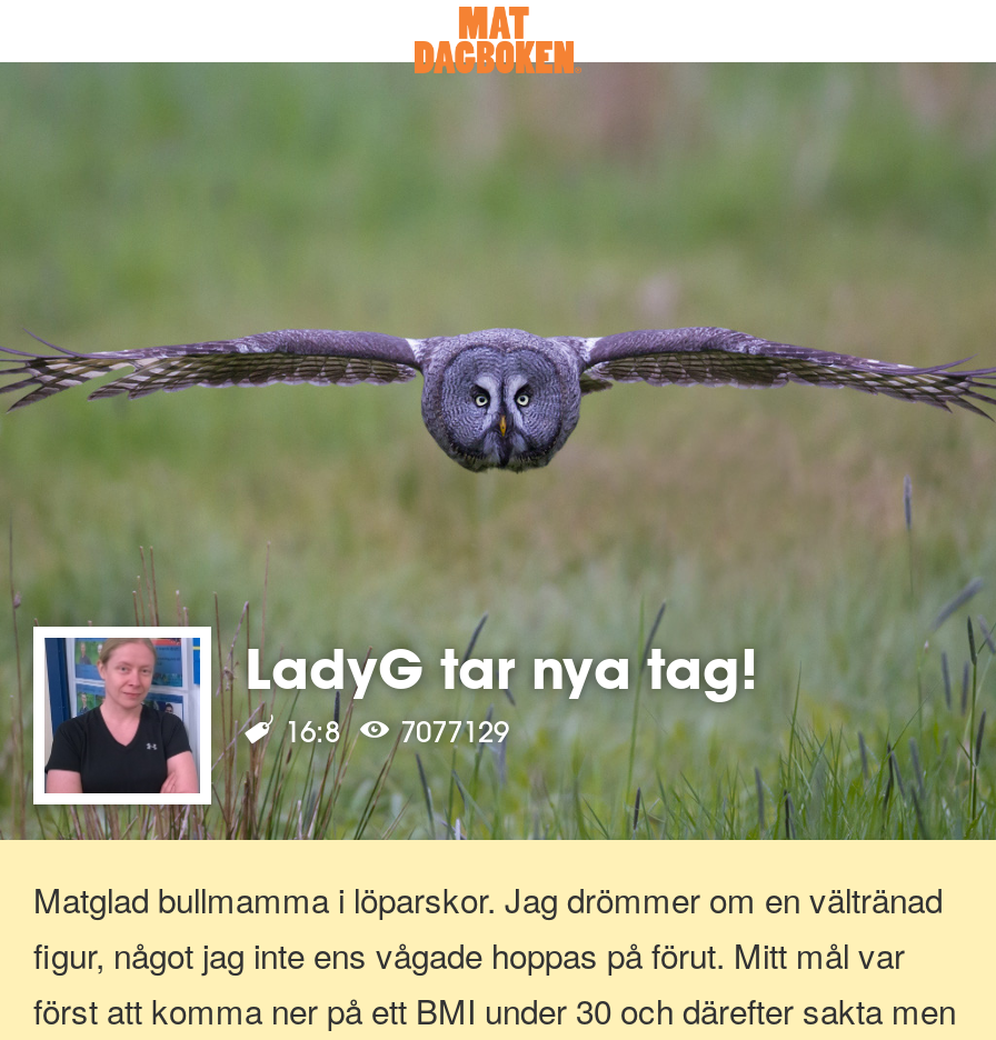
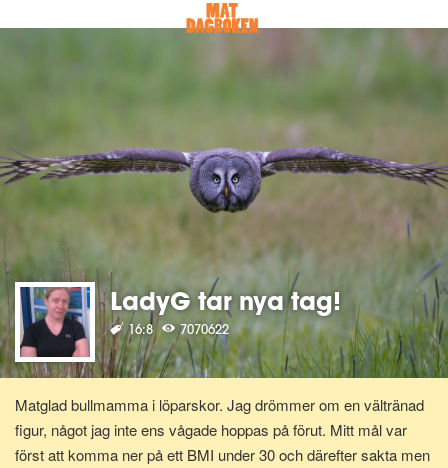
[285,711,509,749] 16:8 7077129 -> [128,320,229,337] 16:8 7070622

